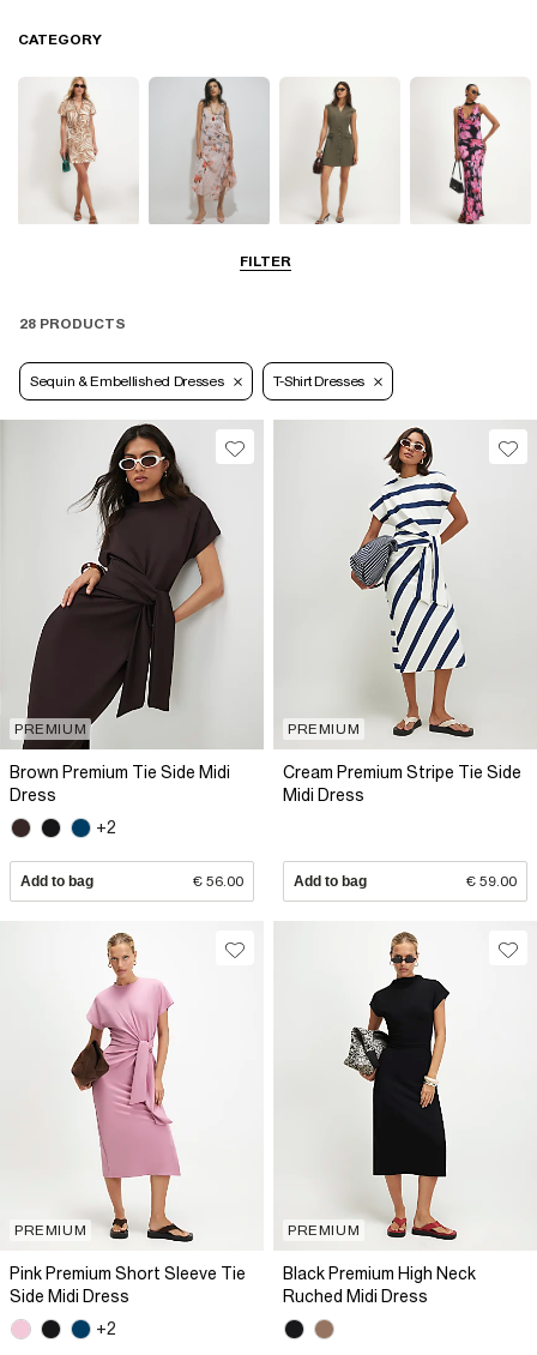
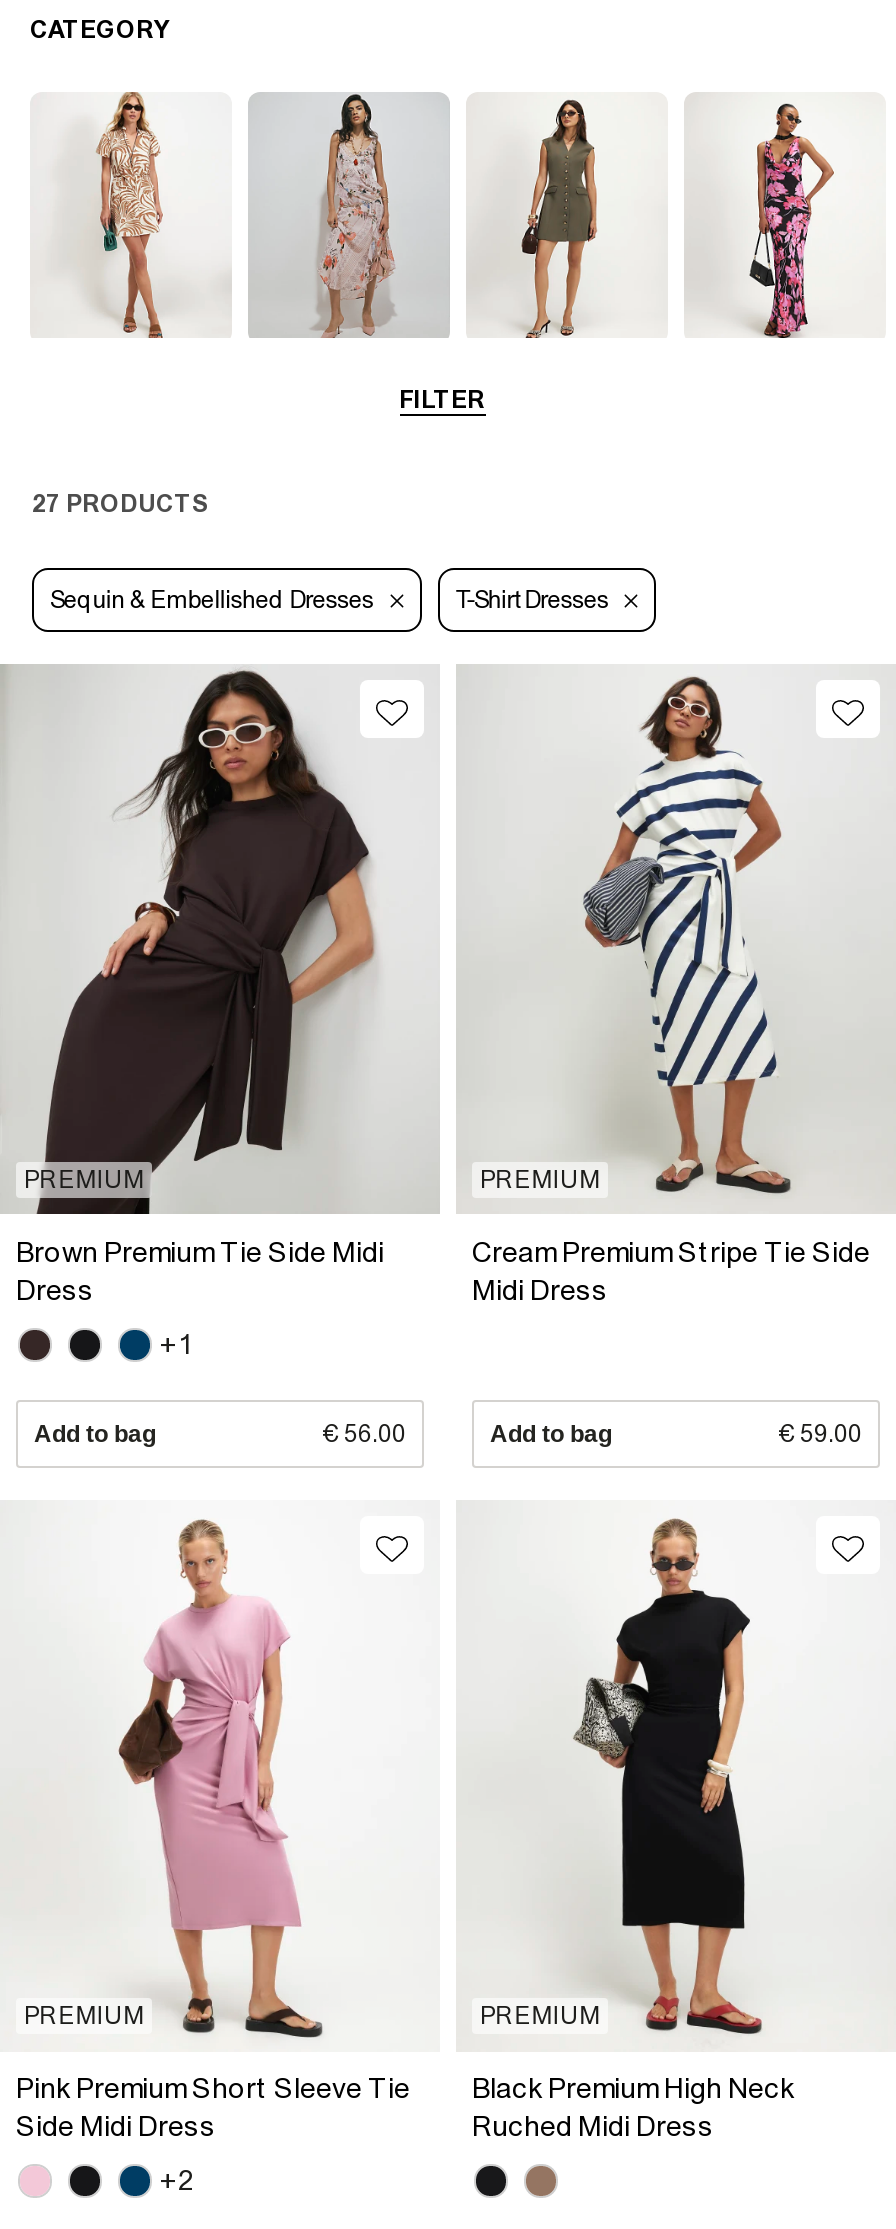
[19,316,126,332] 28 PRODUCTS -> [32,490,210,518] 27 PRODUCTS
[96,818,116,837] +2 -> [160,1328,194,1360] +1

